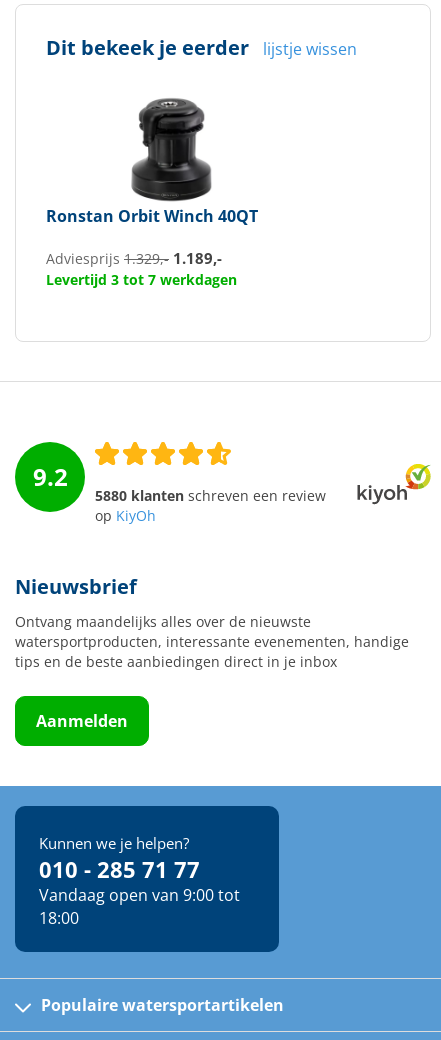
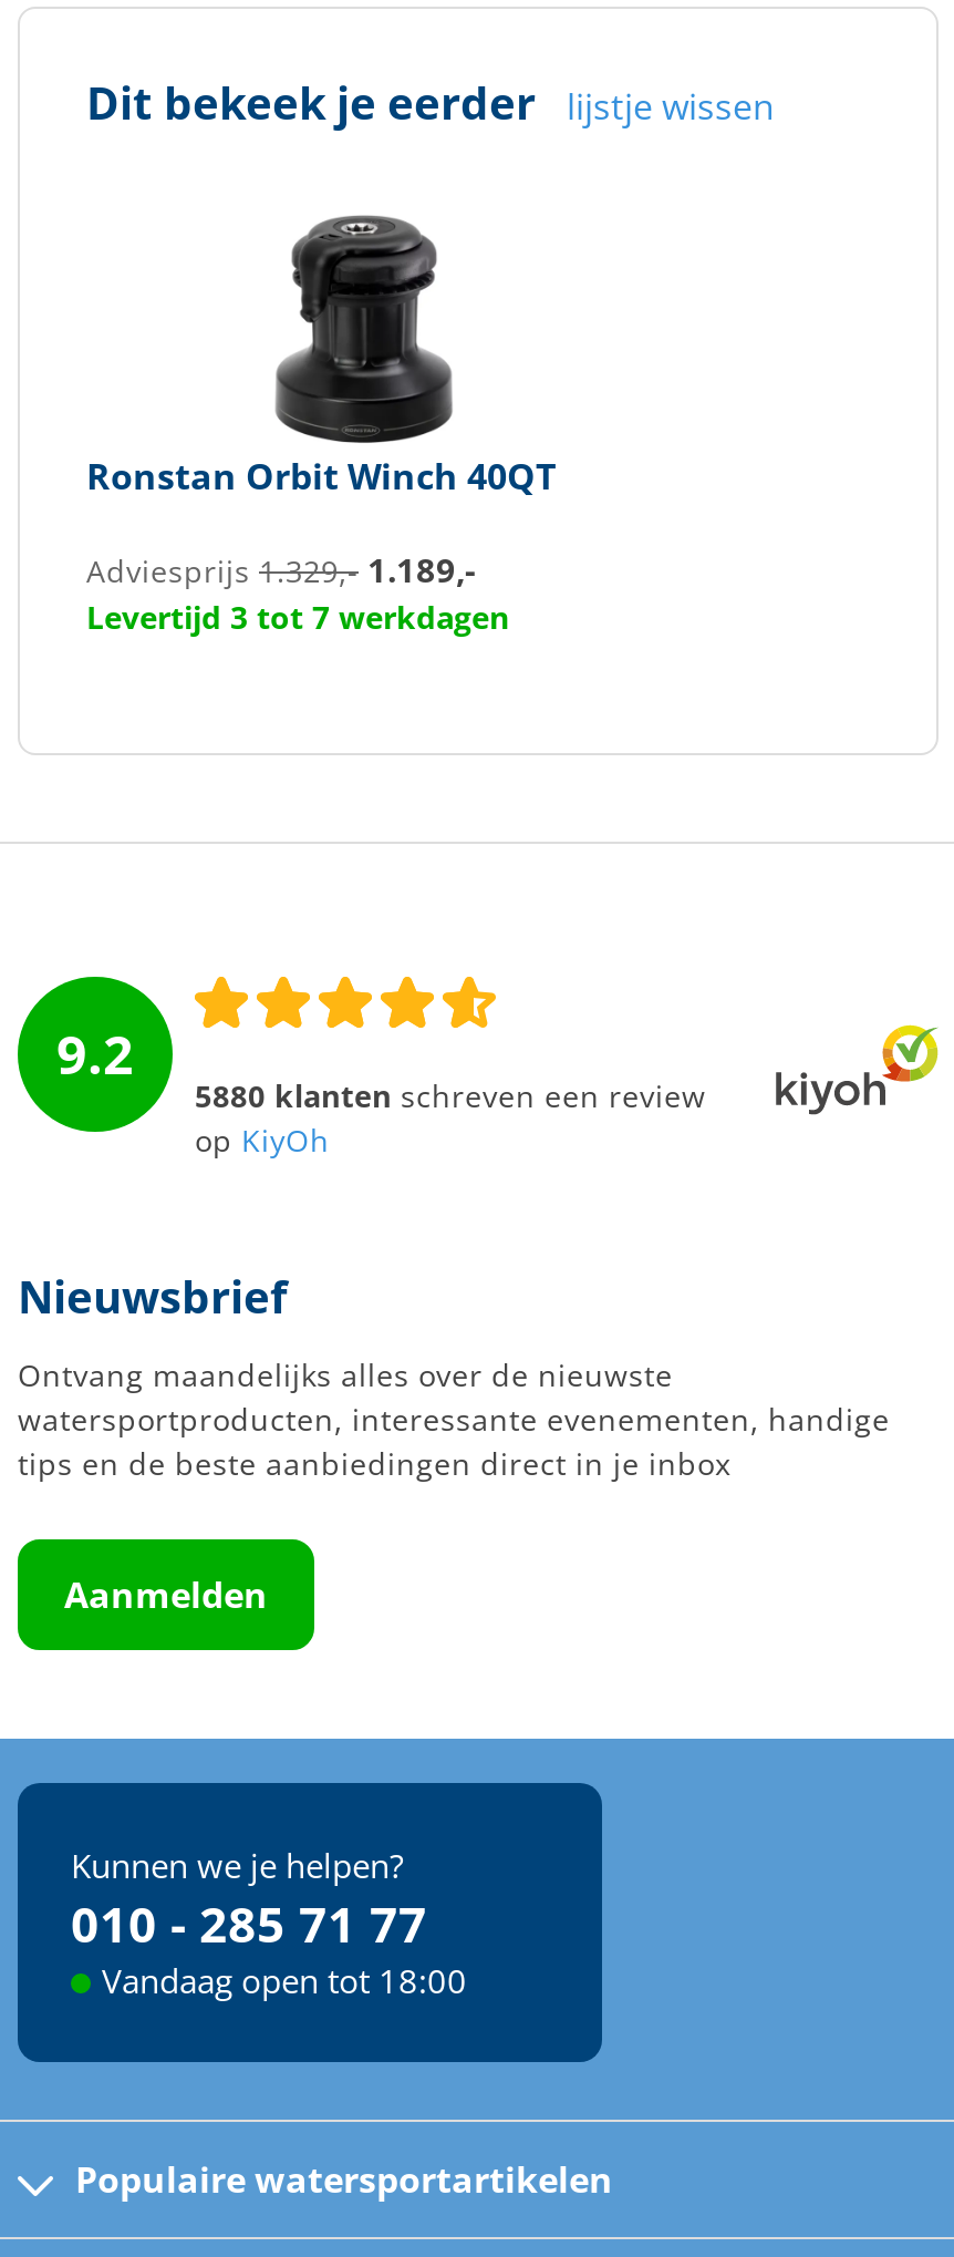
[39,884,240,929] Vandaag open van 9:00 tot | 18:00 -> [102,1958,467,2002] Vandaag open tot 18:00

